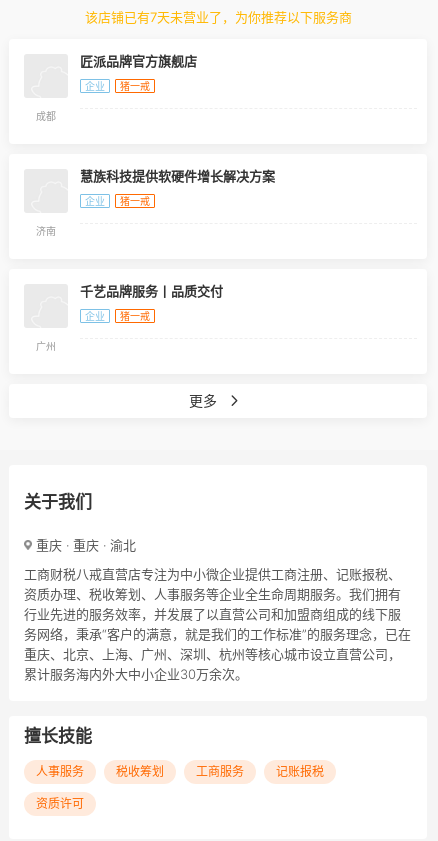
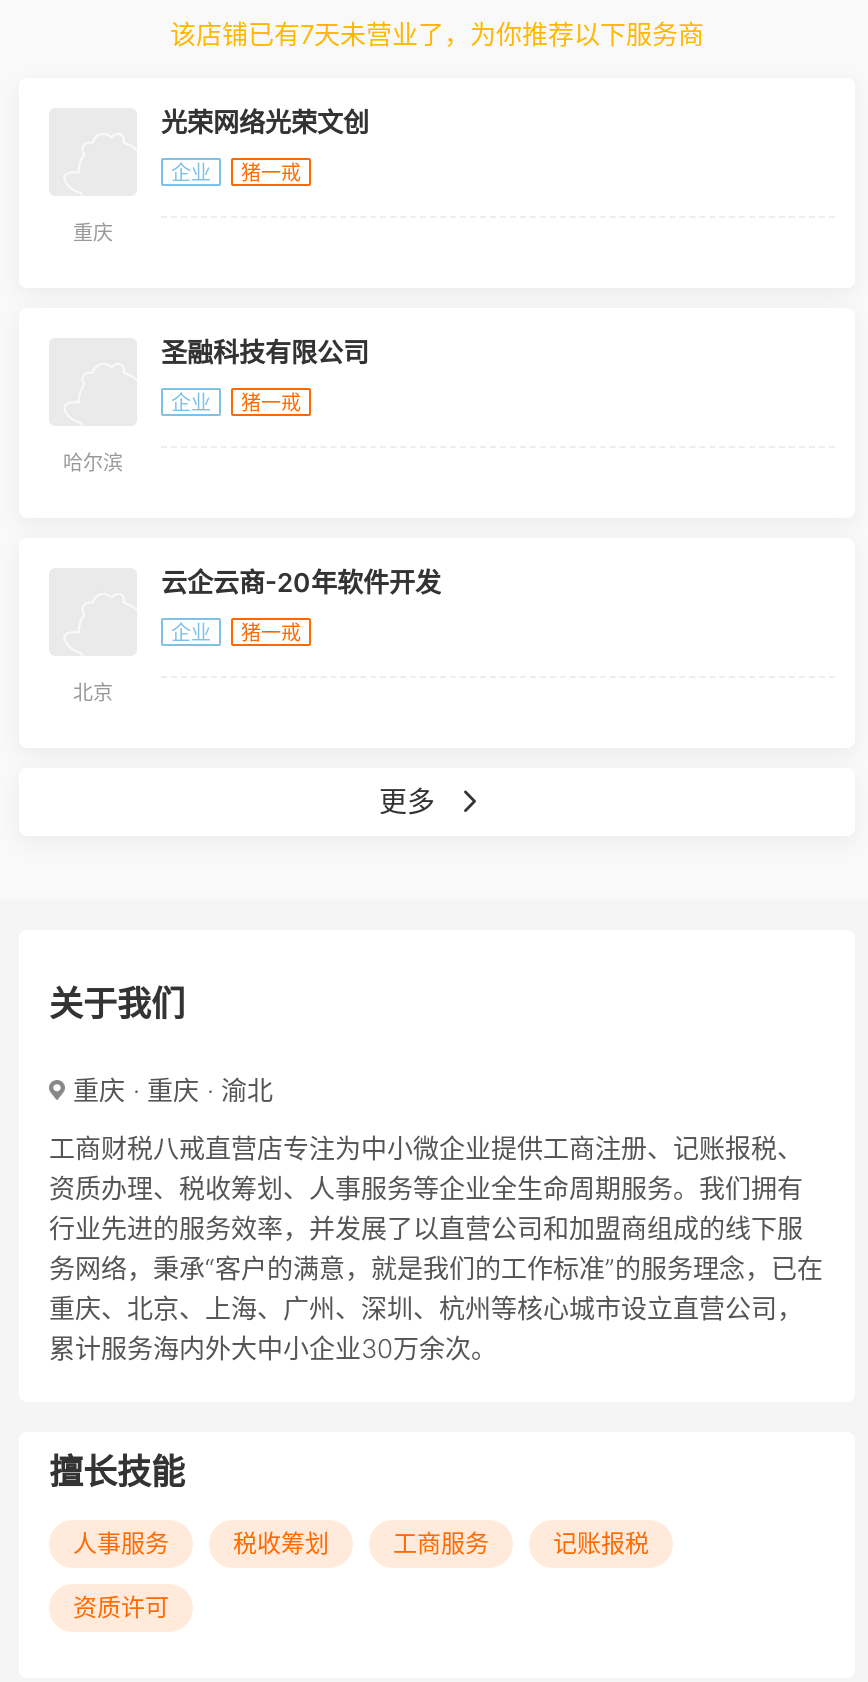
[80,53,197,69] 匠派品牌官方旗舰店 -> [161,106,369,138] 光荣网络光荣文创
[36,110,56,122] 成都 -> [73,220,113,244] 重庆
[80,168,275,184] 慧族科技提供软硬件增长解决方案 -> [161,336,369,368] 圣融科技有限公司
[36,225,56,237] 济南 -> [63,450,123,474] 哈尔滨
[80,283,223,299] 千艺品牌服务丨品质交付 -> [161,566,441,598] 云企云商-20年软件开发
[36,340,56,352] 广州 -> [73,680,113,704] 北京

